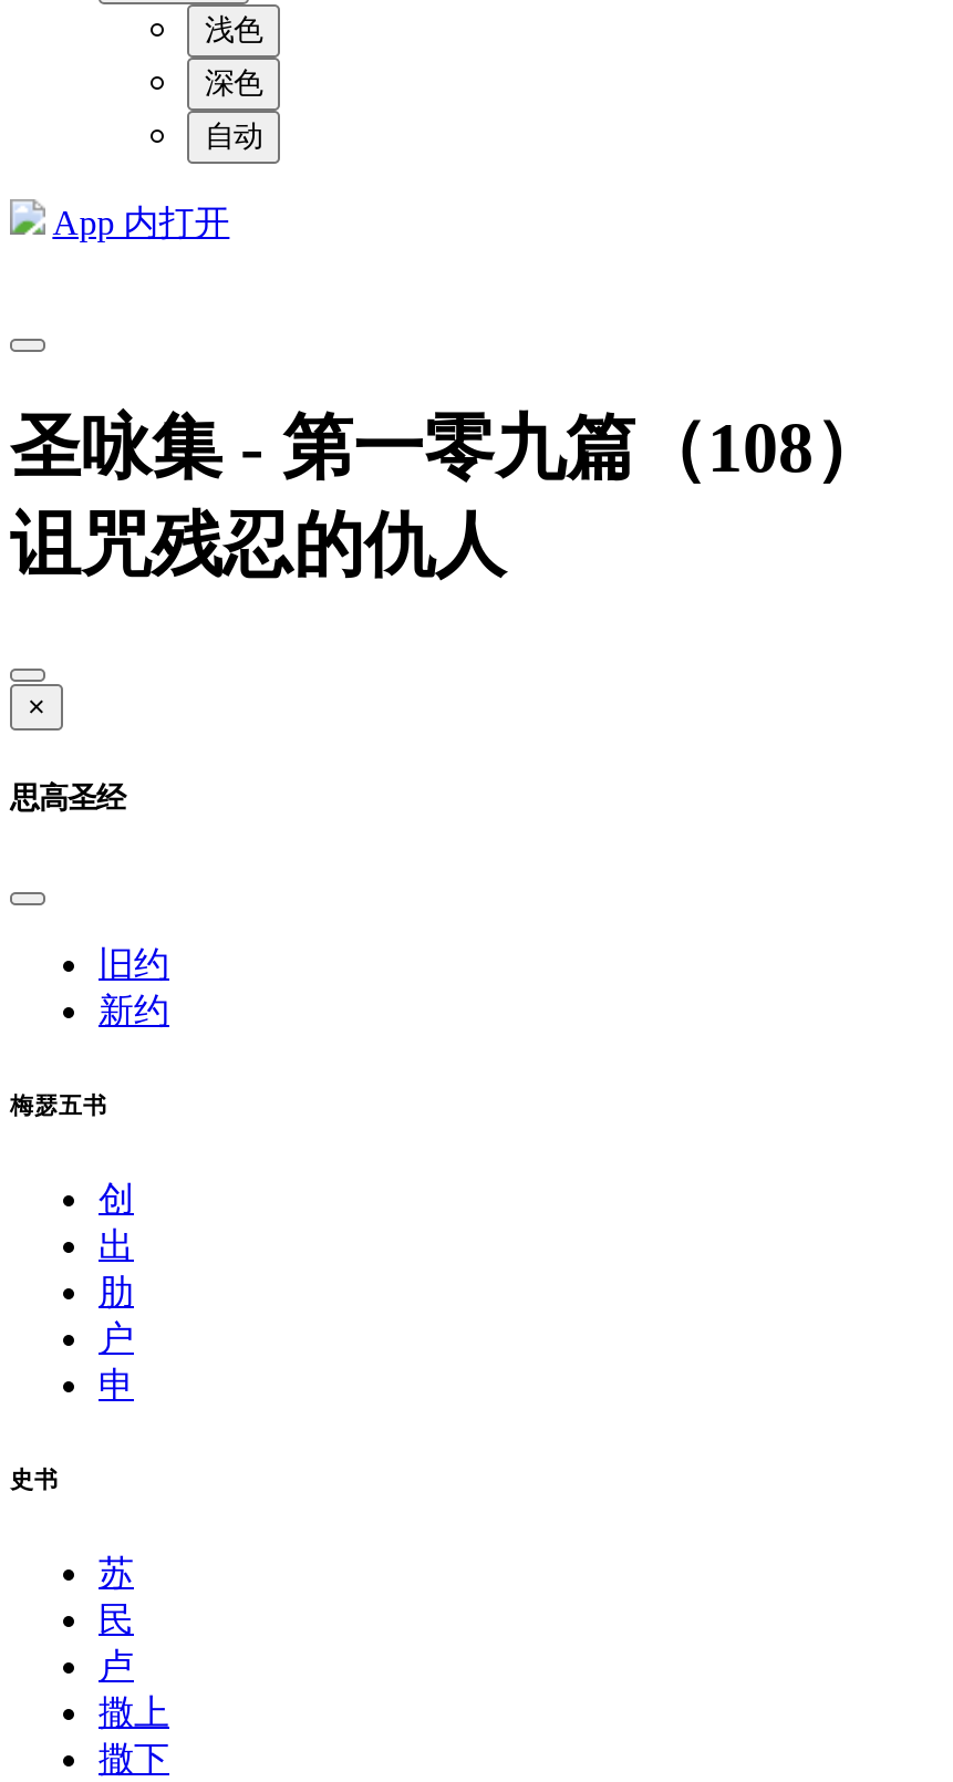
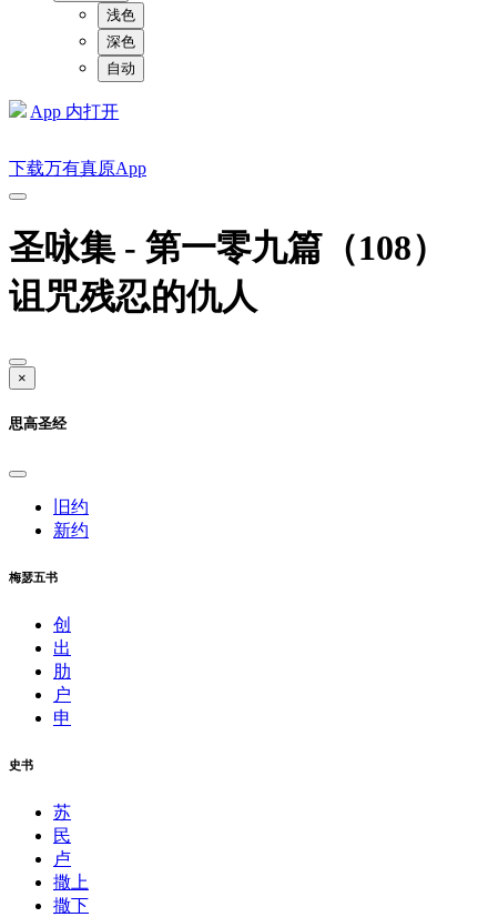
none -> [9,159,146,178] 下载万有真原App

